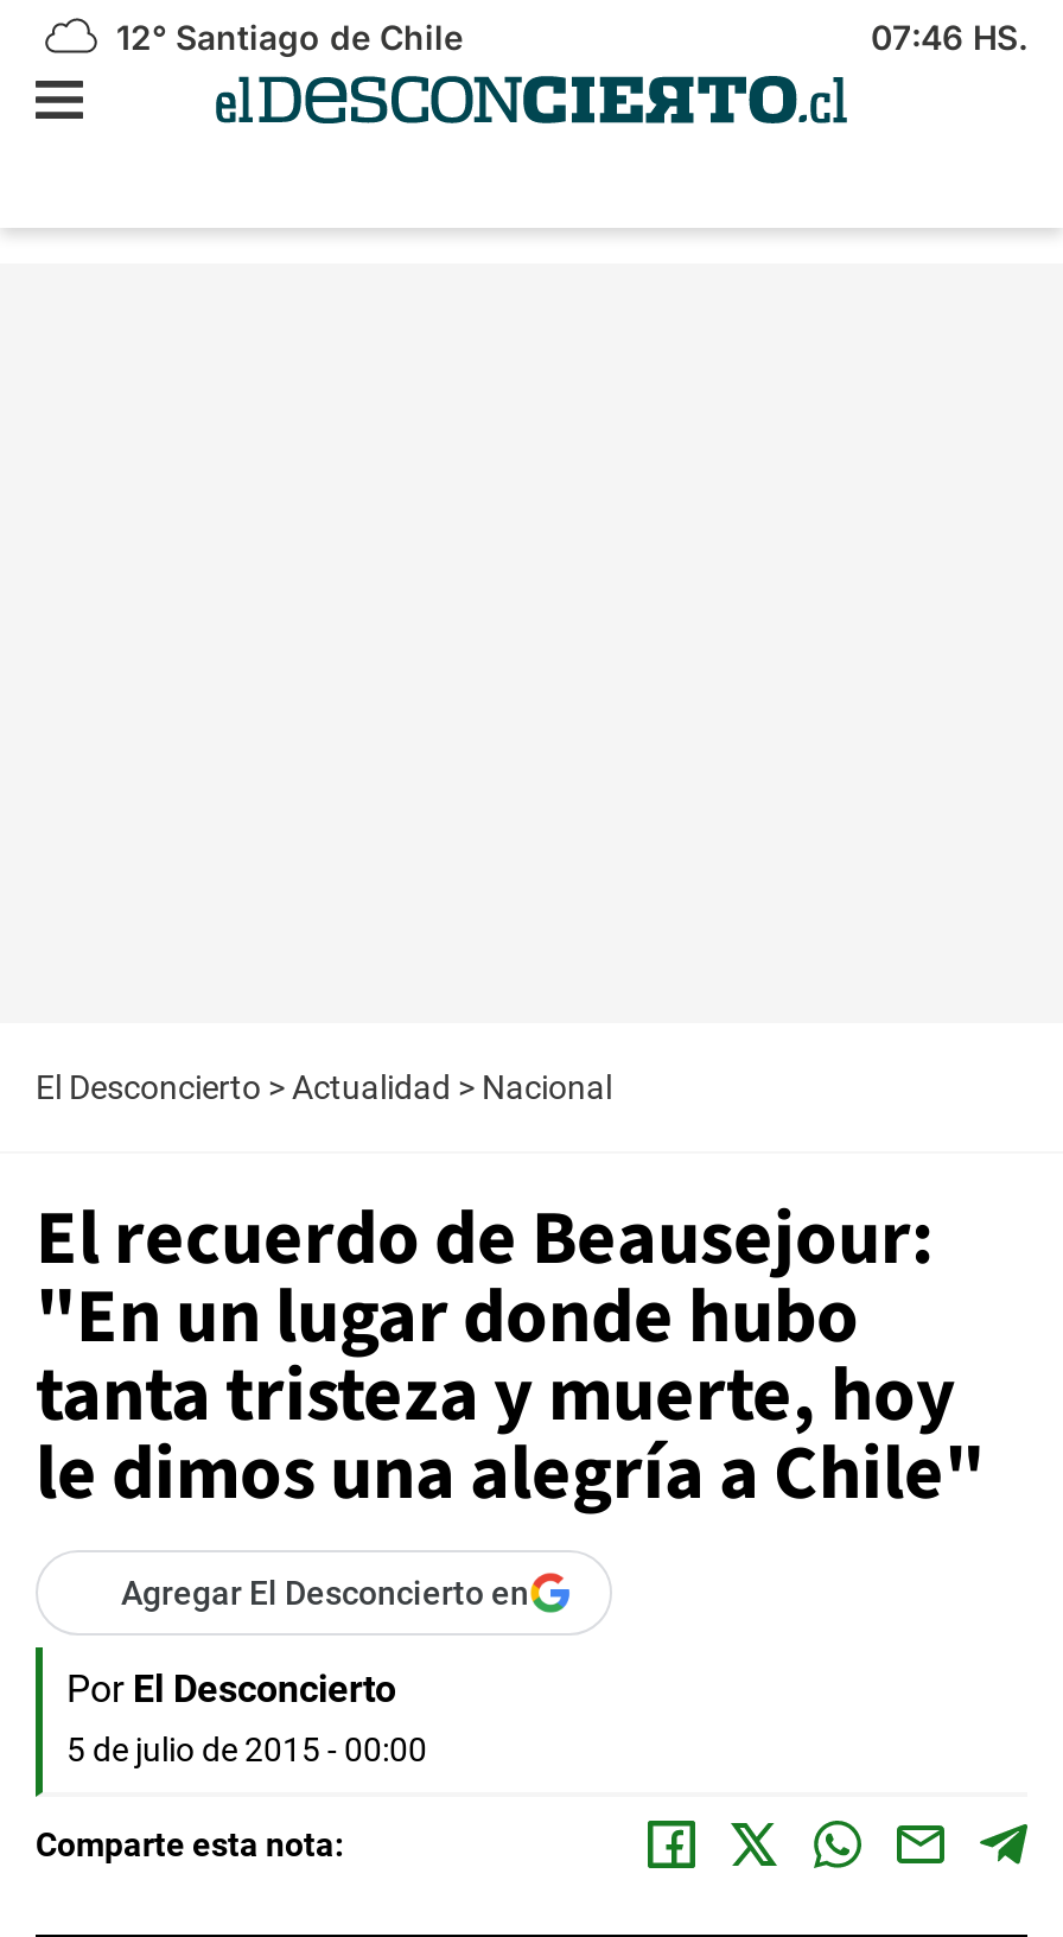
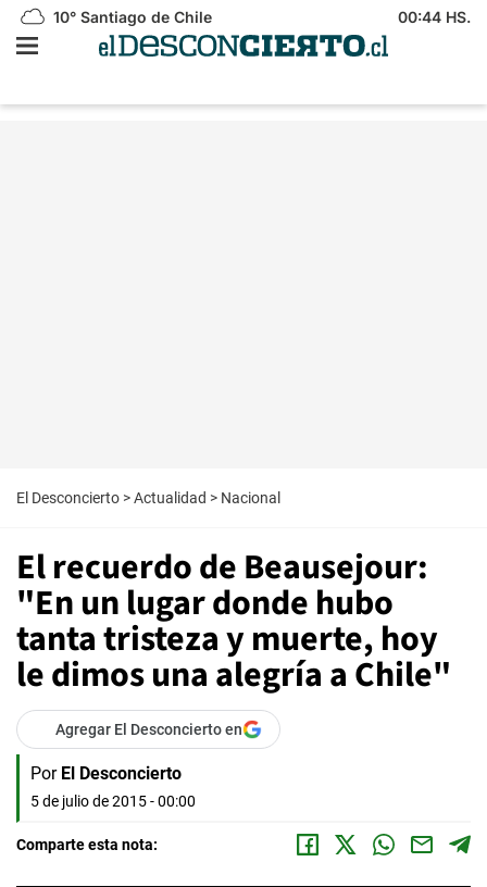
[107,17,463,57] 12° Santiago de Chile -> [49,8,212,26] 10° Santiago de Chile
[871,17,1027,57] 07:46 HS. -> [398,8,471,26] 00:44 HS.

